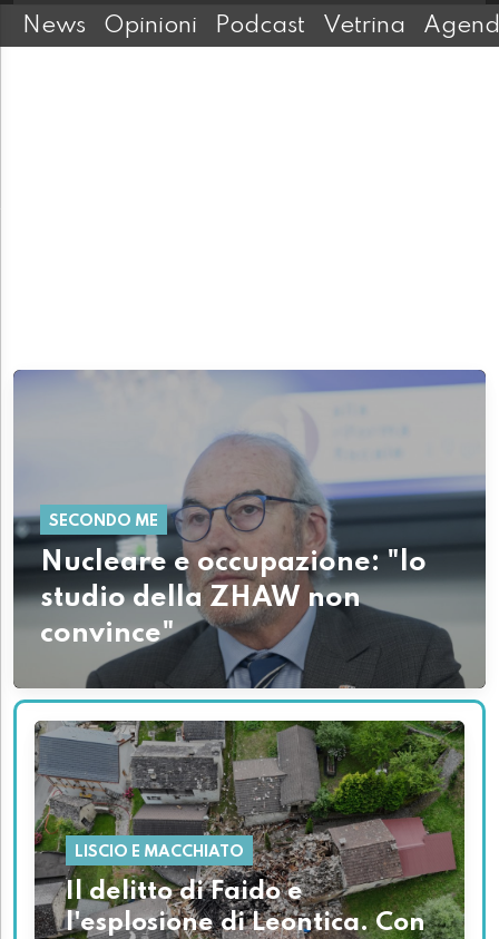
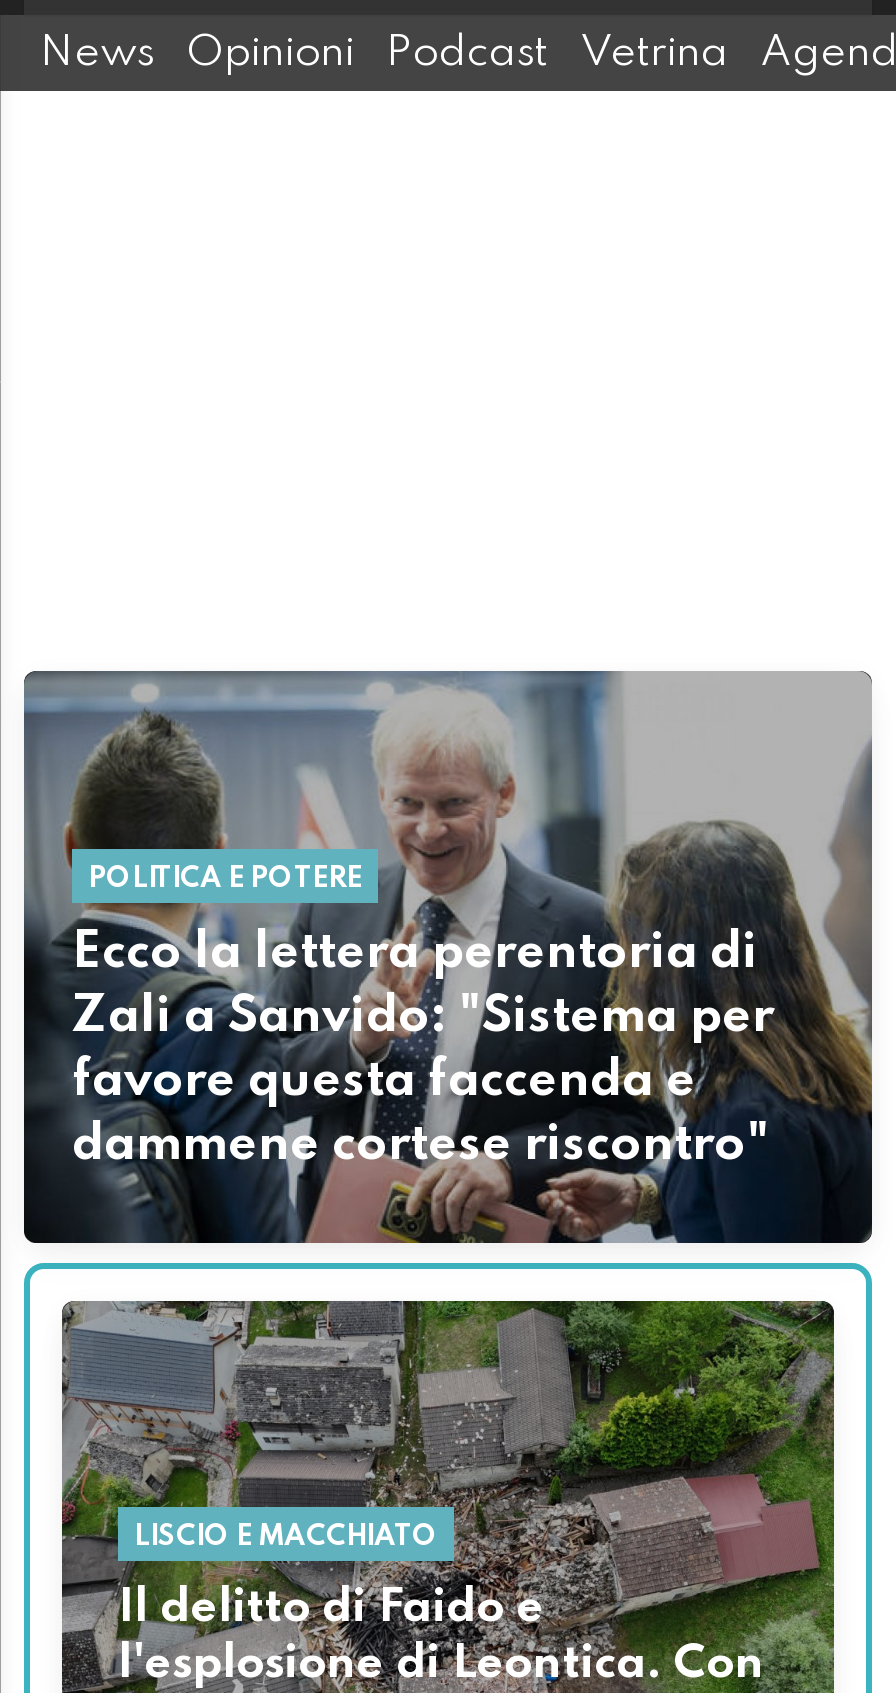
[13,370,486,689] [image] | SECONDO ME -> [24,671,872,1245] [image] | POLITICA E POTERE
[40,549,427,649] Nucleare e occupazione: "lo | studio della ZHAW non | convince" -> [72,929,774,1171] Ecco la lettera perentoria di | Zali a Sanvido: "Sistema per | favore questa faccenda e | dammene cortese riscontro"

